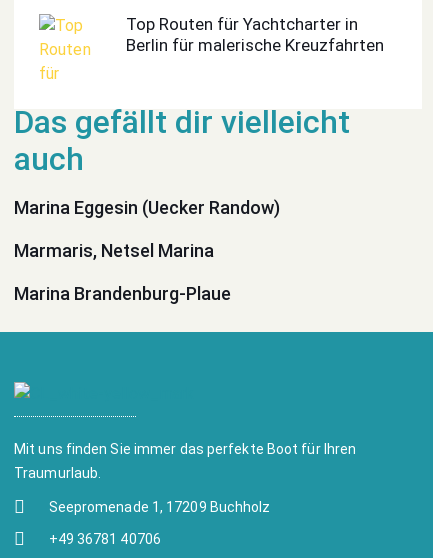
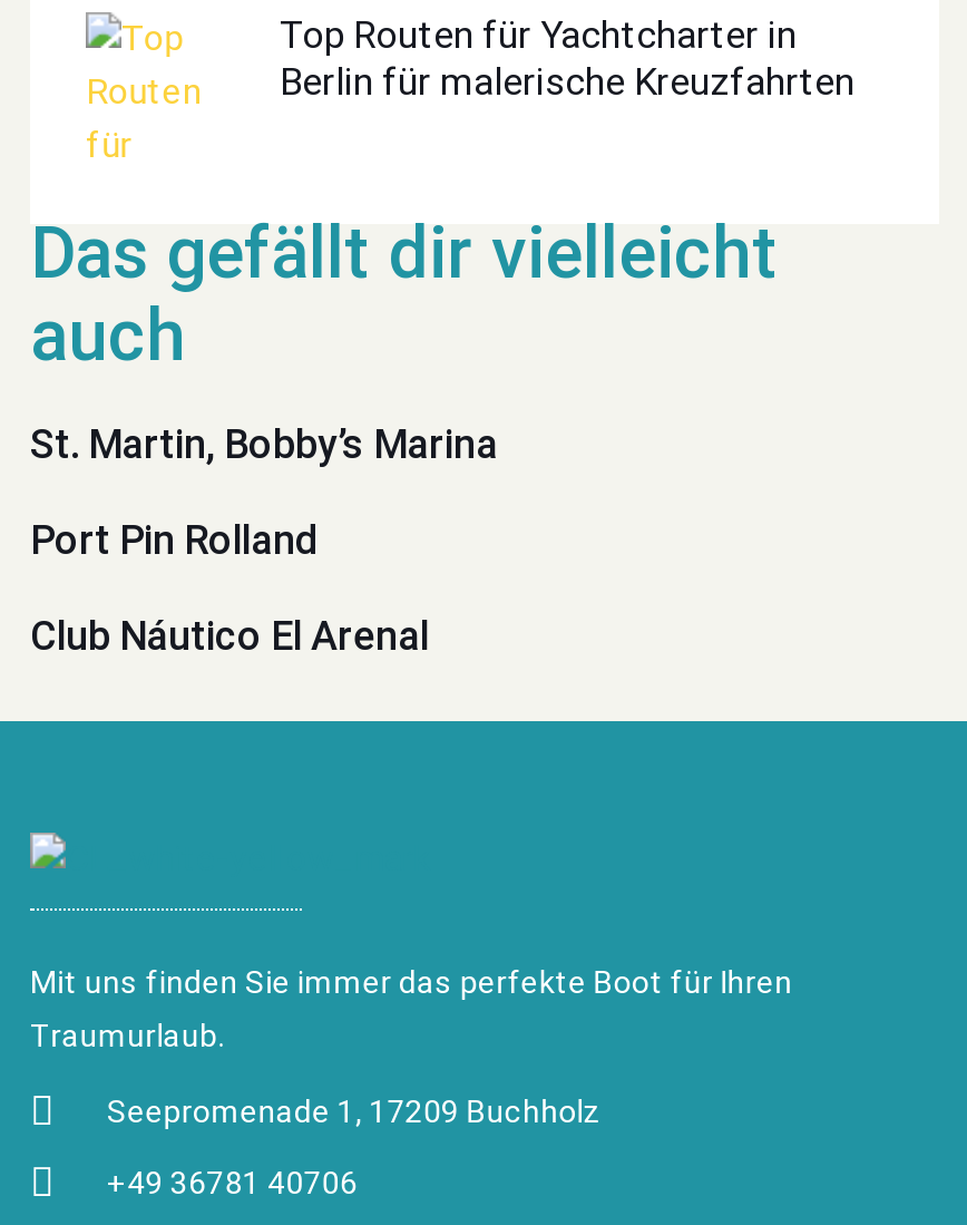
[14,197,280,218] Marina Eggesin (Uecker Randow) -> [30,419,498,466] St. Martin, Bobby’s Marina
[14,240,214,261] Marmaris, Netsel Marina -> [30,515,318,562] Port Pin Rolland
[14,283,231,304] Marina Brandenburg-Plaue -> [30,611,429,658] Club Náutico El Arenal

